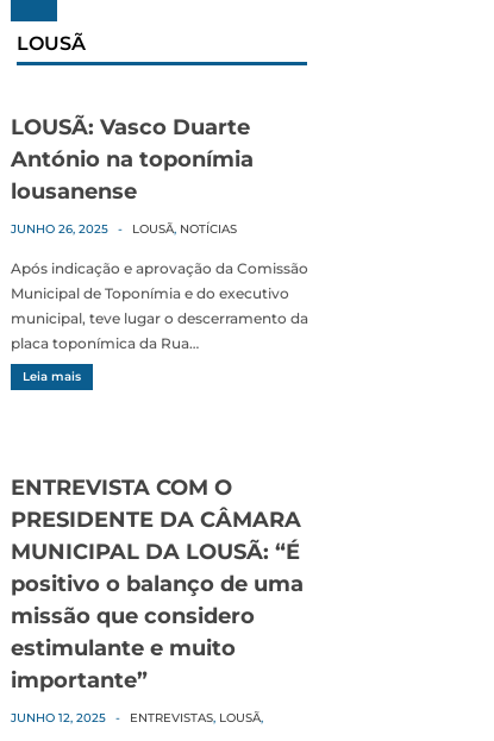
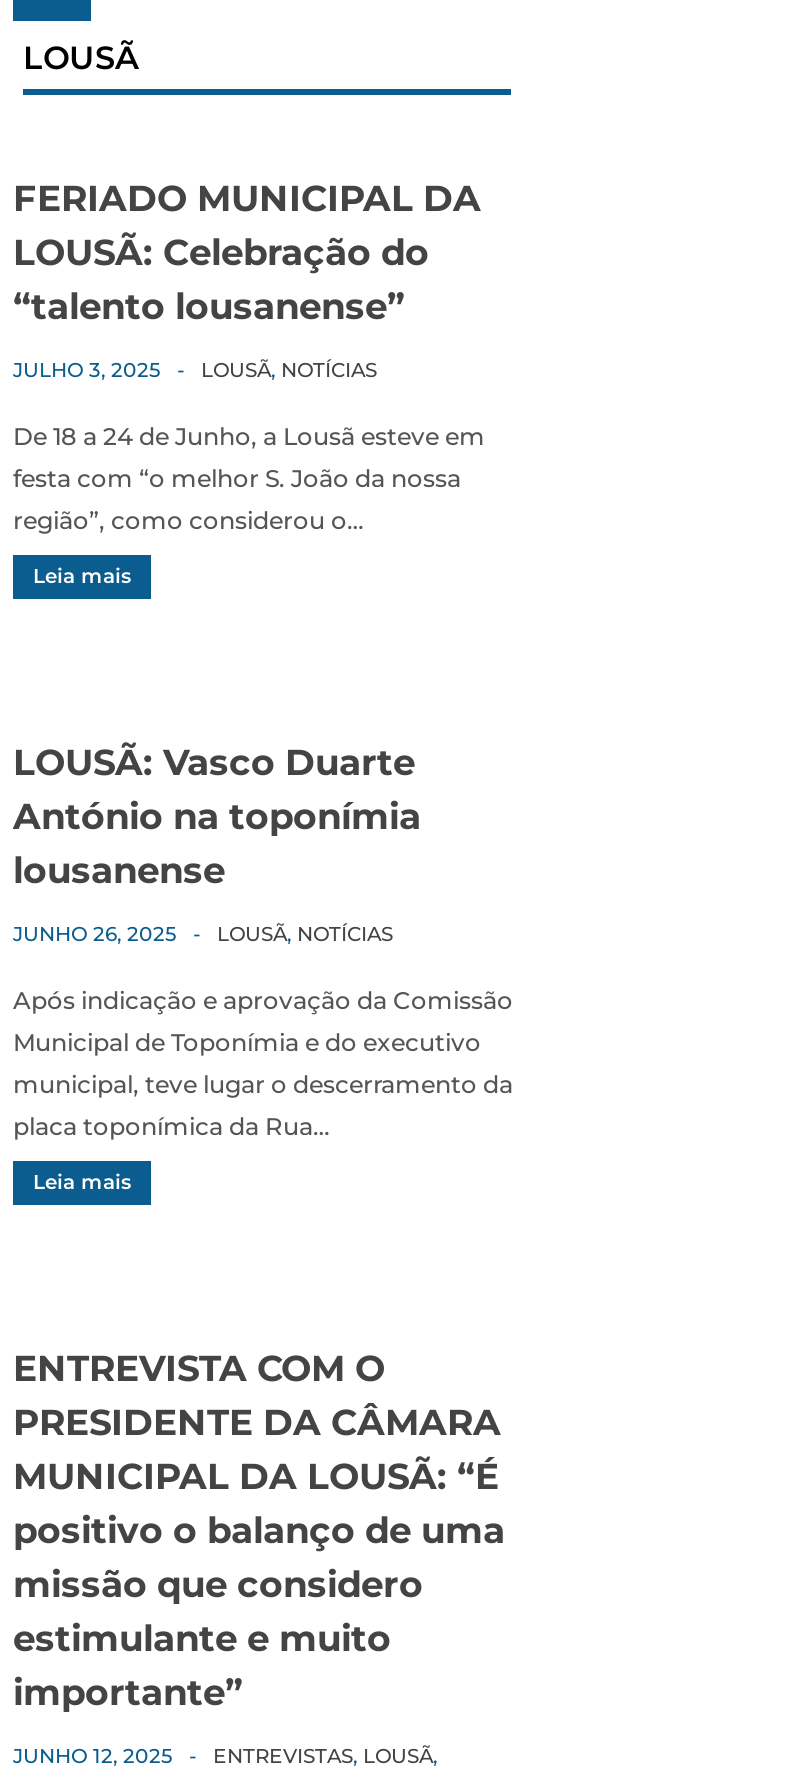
none -> [13,177,485,589] FERIADO MUNICIPAL DA | LOUSÃ: Celebração do | “talento lousanense” | JULHO 3, 2025 | - LOUSÃ, NOTÍCIAS | De 18 a 24 de Junho, a Lousã esteve em | festa com “o melhor S. João da nossa | região”, como considerou o… | Leia mais

